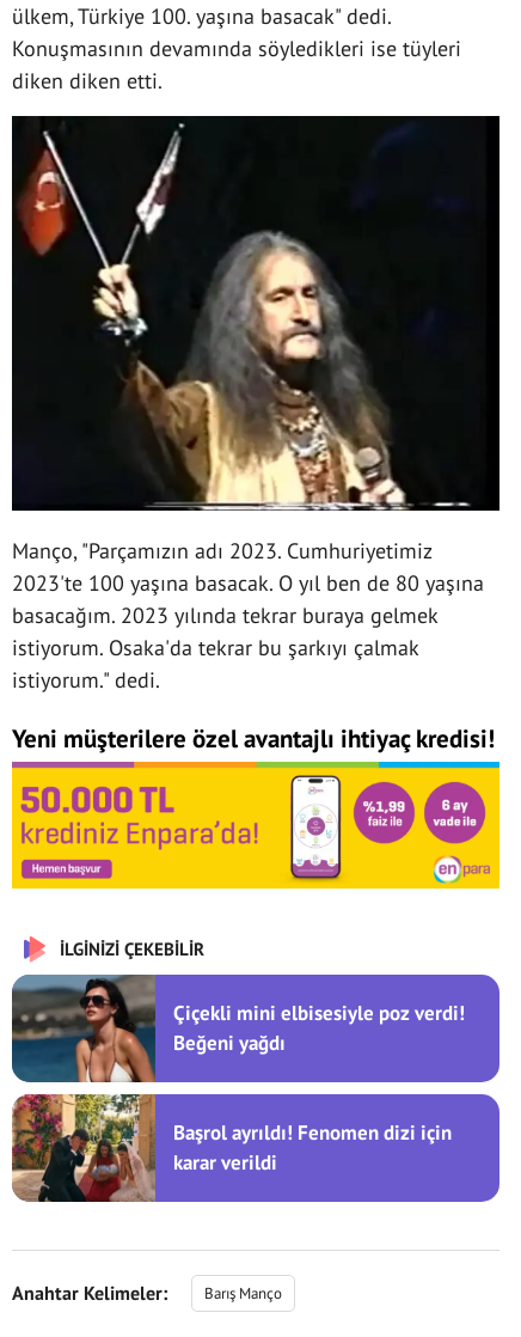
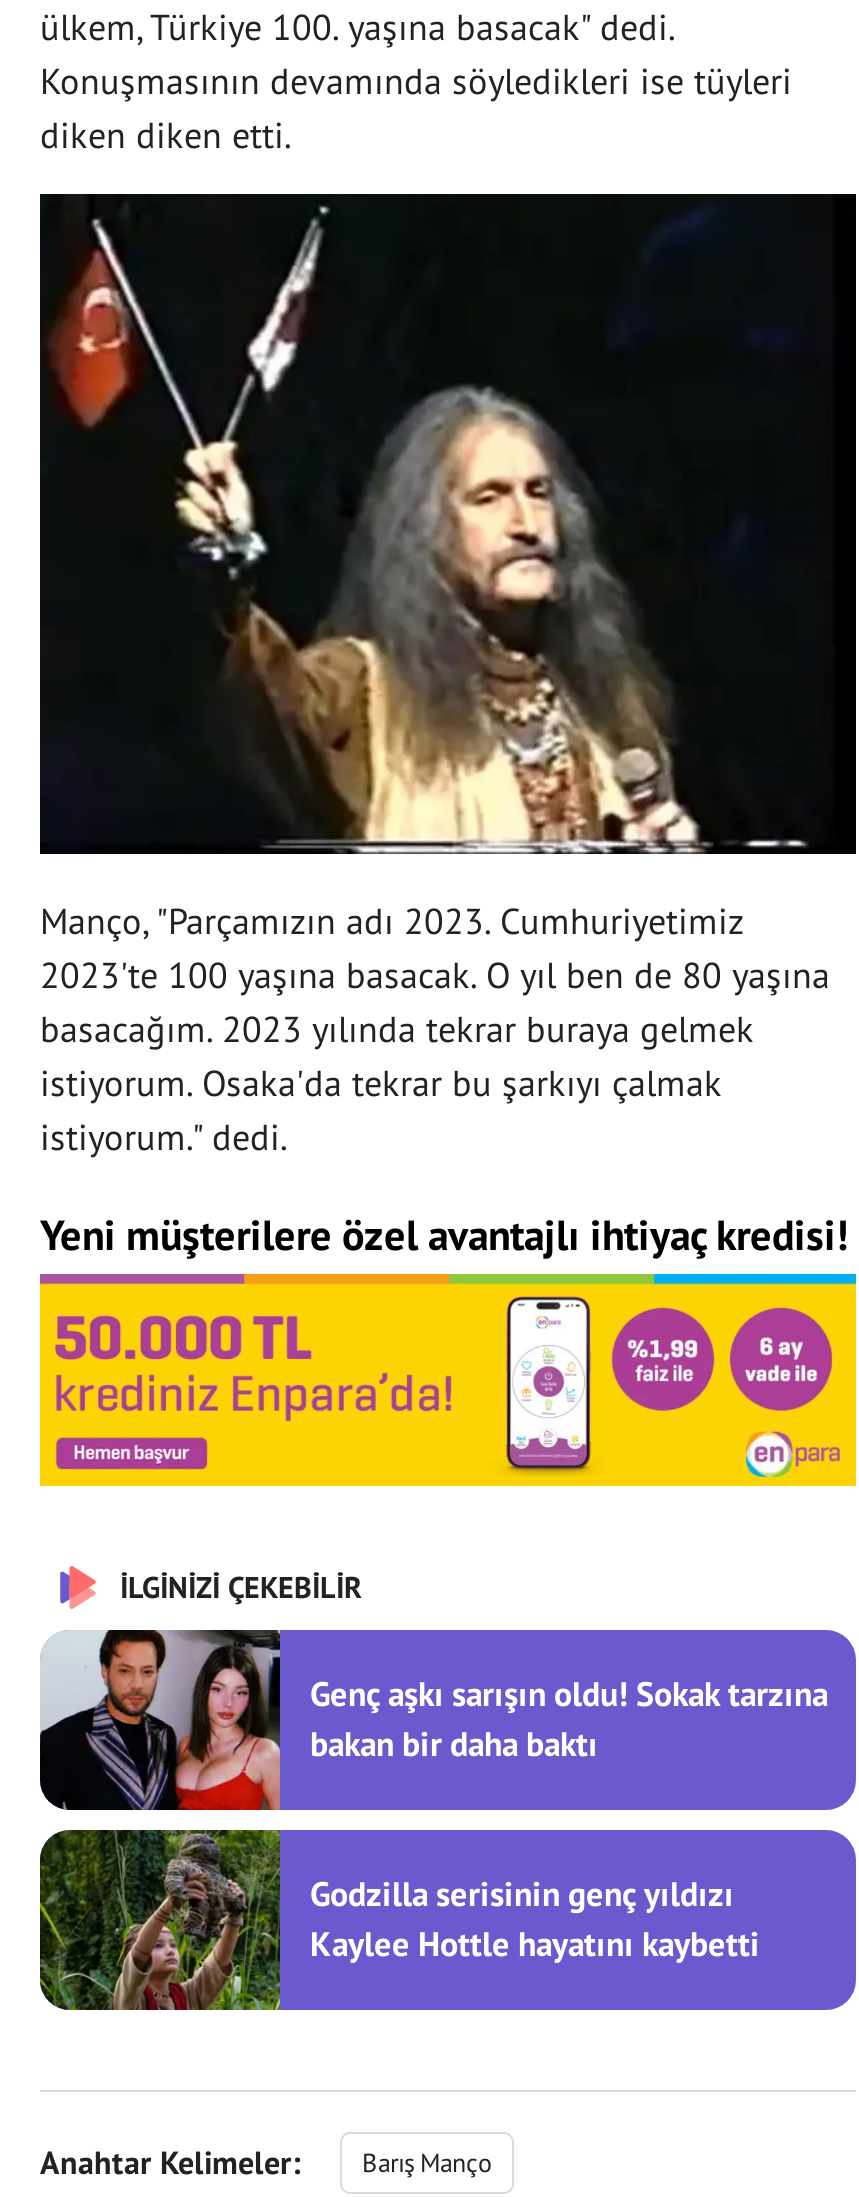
[11,973,465,1083] [image] | Çiçekli mini elbisesiyle poz verdi! | Beğeni yağdı -> [40,1628,828,1812] [image] | Genç aşkı sarışın oldu! Sokak tarzına | bakan bir daha baktı
[11,1093,452,1203] [image] | Başrol ayrıldı! Fenomen dizi için | karar verildi -> [38,1828,760,2012] [image] | Godzilla serisinin genç yıldızı | Kaylee Hottle hayatını kaybetti

